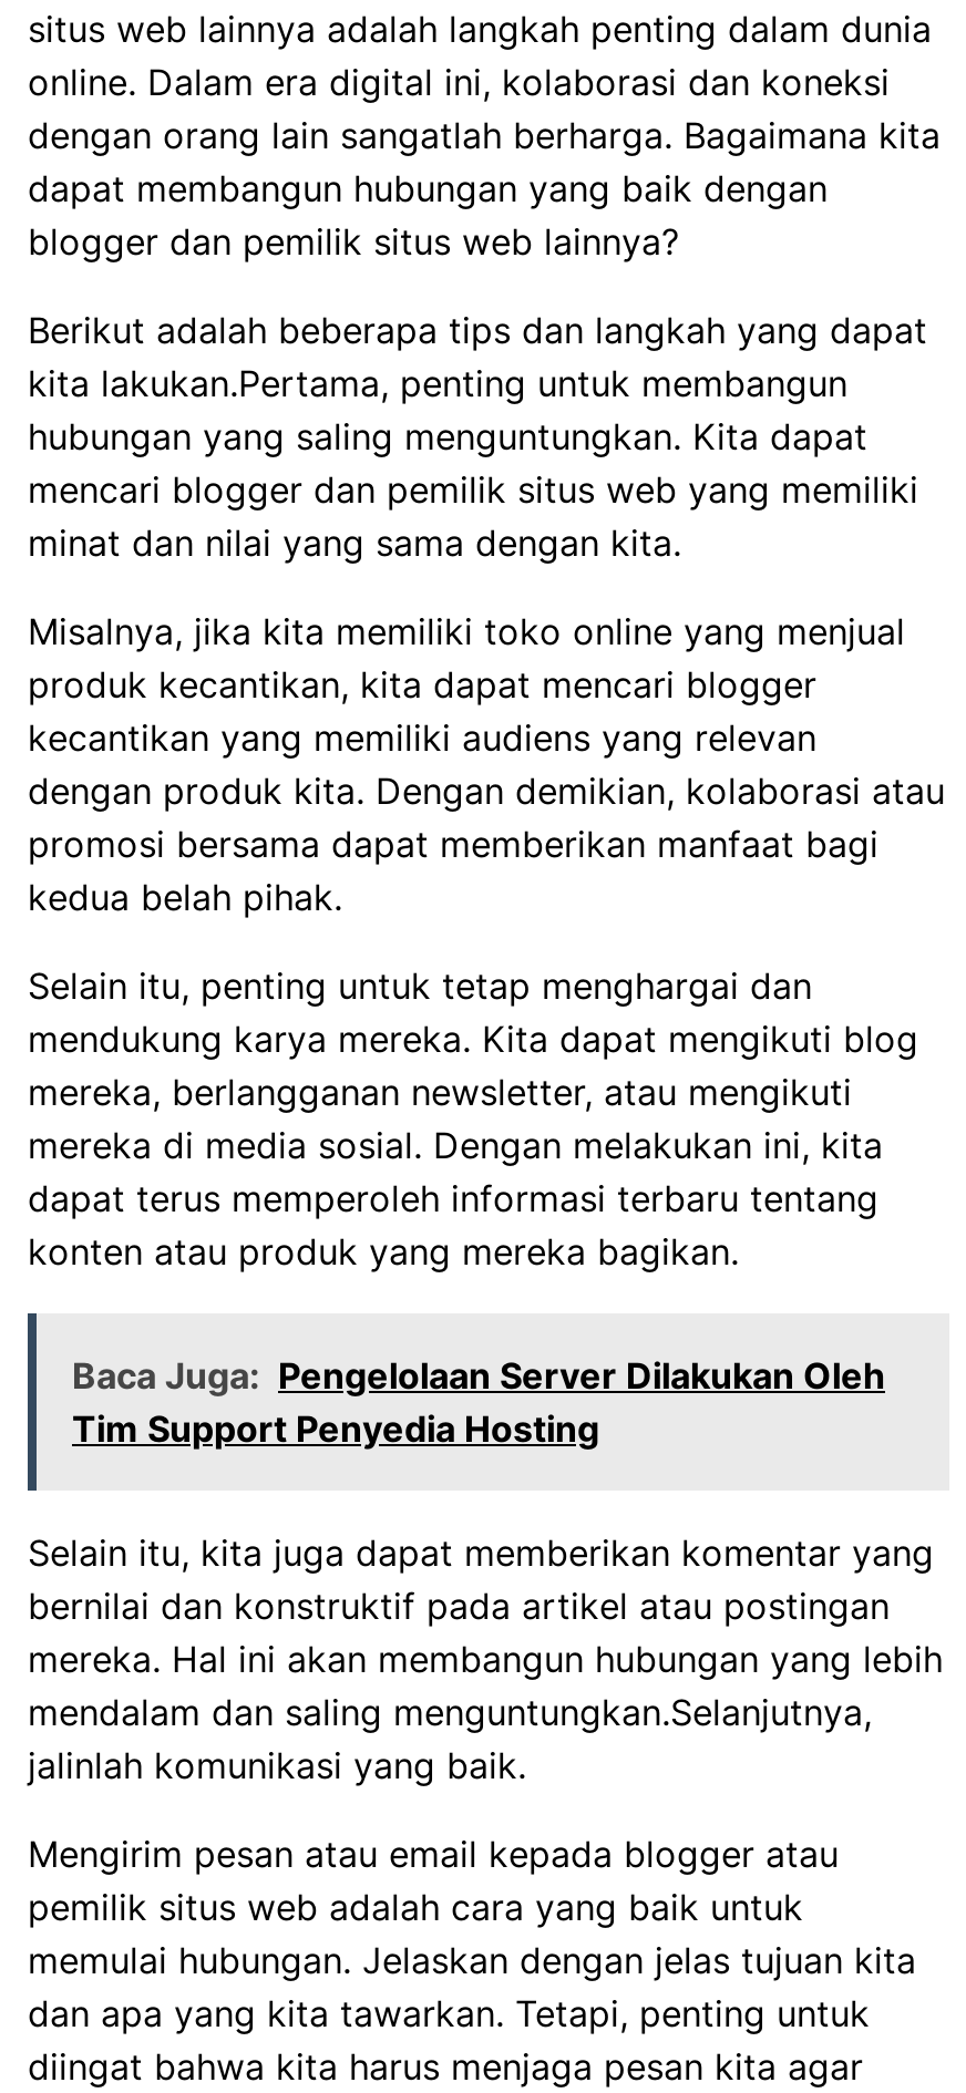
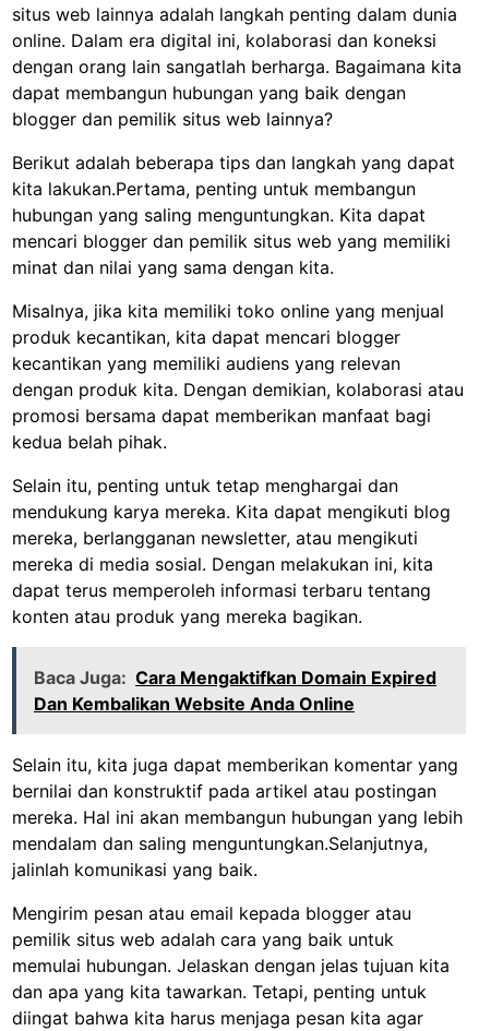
[72,1352,885,1450] Baca Juga: Pengelolaan Server Dilakukan Oleh | Tim Support Penyedia Hosting -> [34,666,436,714] Baca Juga: Cara Mengaktifkan Domain Expired | Dan Kembalikan Website Anda Online

